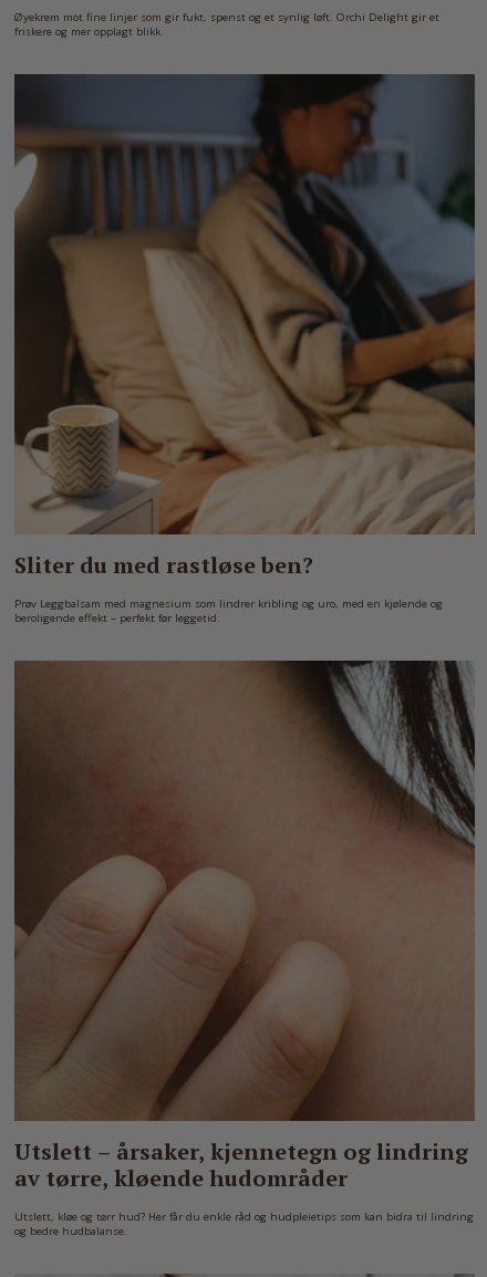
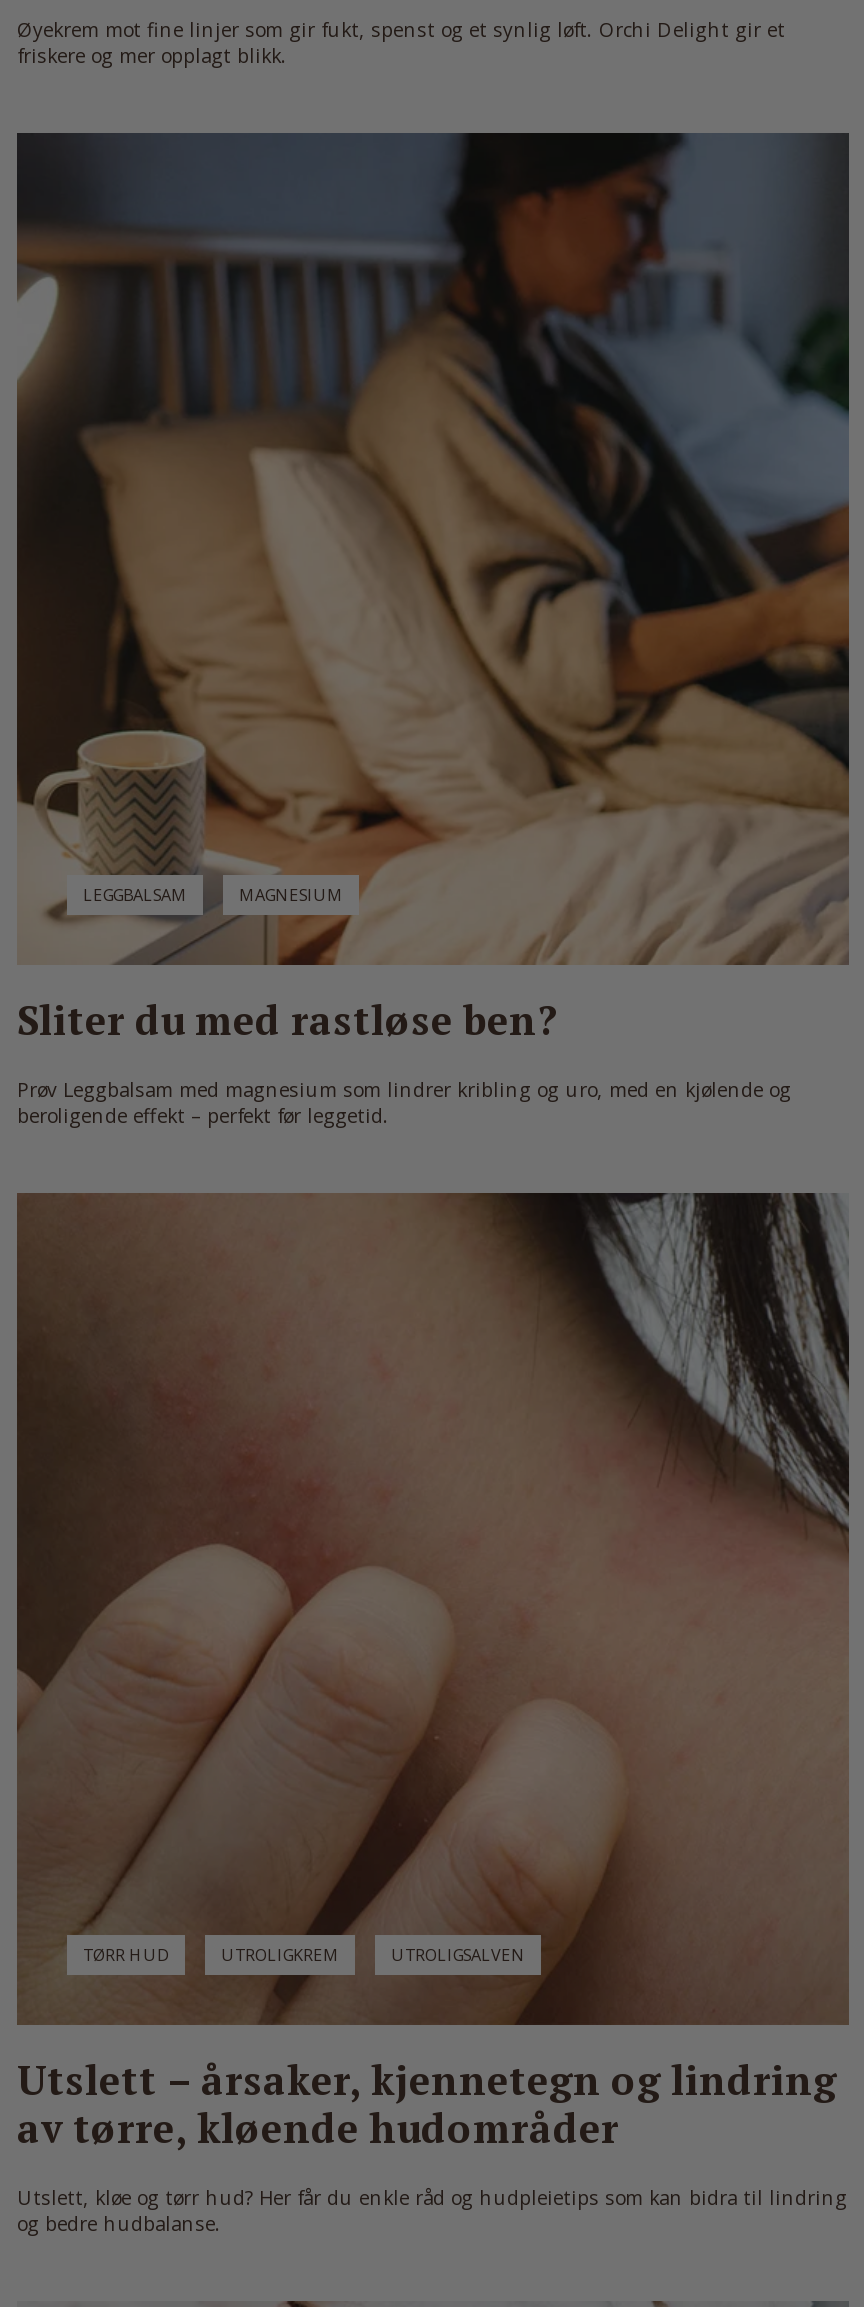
none -> [83,883,343,905] LEGGBALSAM | MAGNESIUM
none -> [83,1943,525,1965] TØRR HUD | UTROLIGKREM | UTROLIGSALVEN

